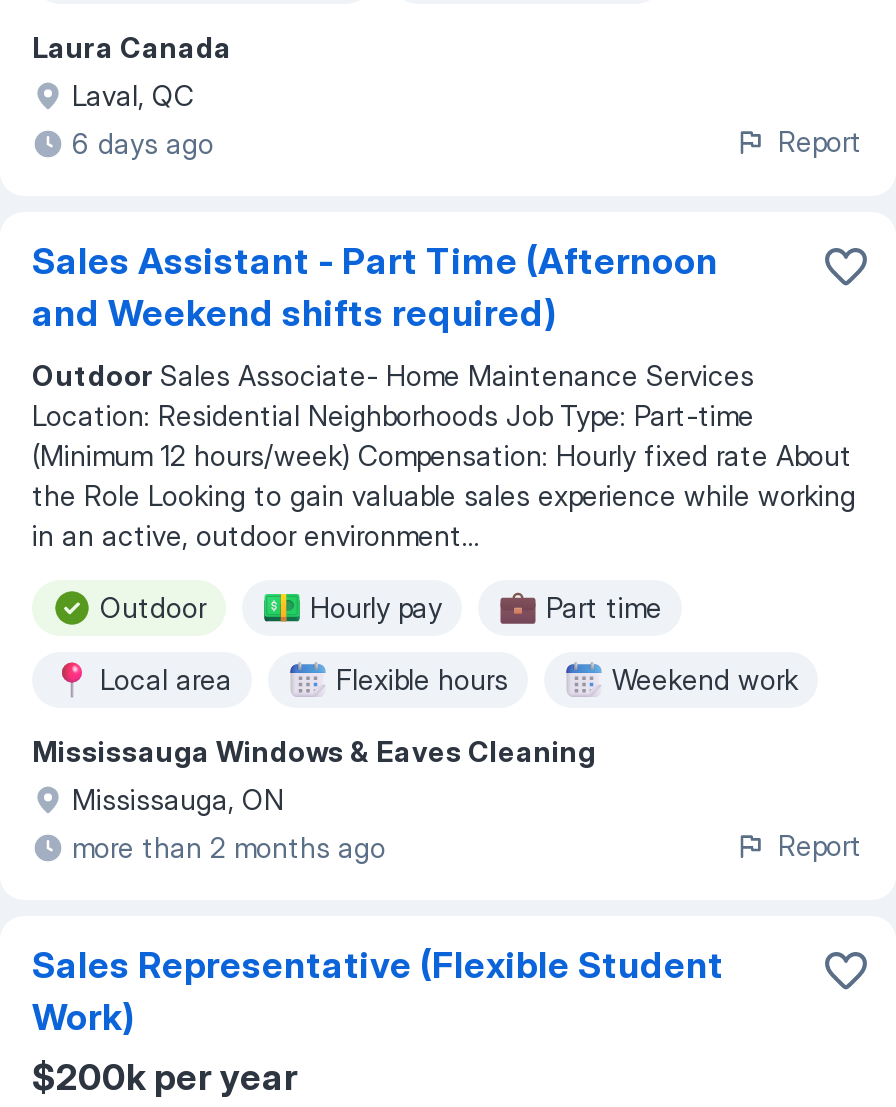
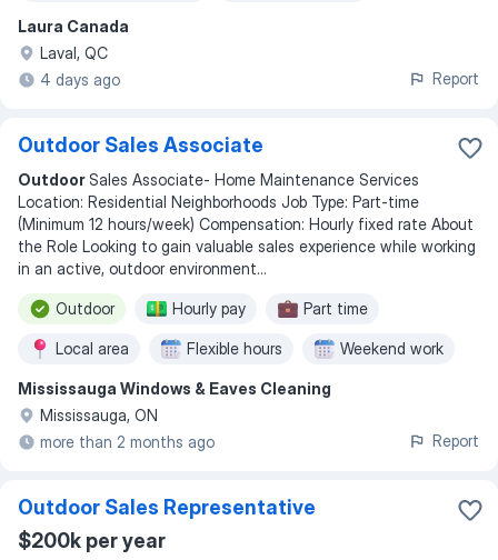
[72,126,214,160] 6 days ago -> [40,70,120,89] 4 days ago
[32,240,718,334] Sales Assistant - Part Time (Afternoon | and Weekend shifts required) -> [18,133,263,157] Outdoor Sales Associate
[32,944,724,1038] Sales Representative (Flexible Student | Work) -> [18,496,316,519] Outdoor Sales Representative

